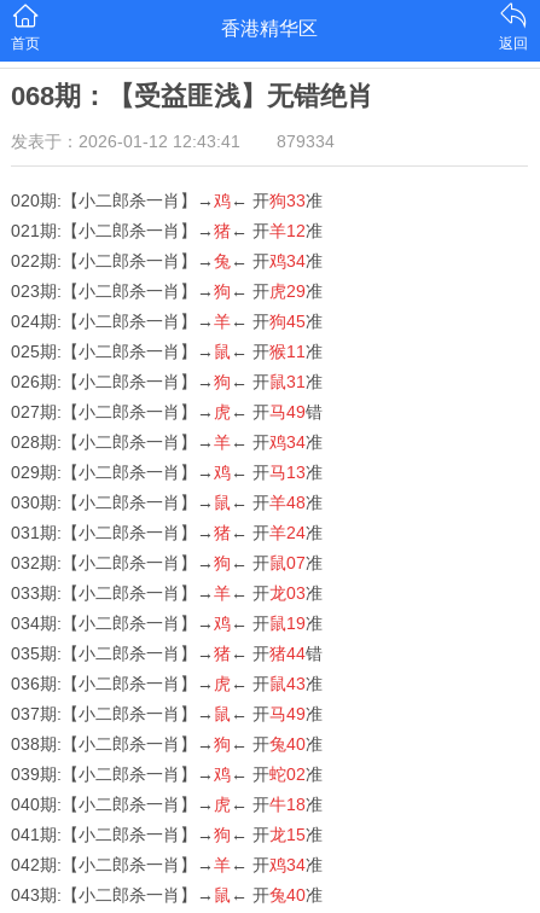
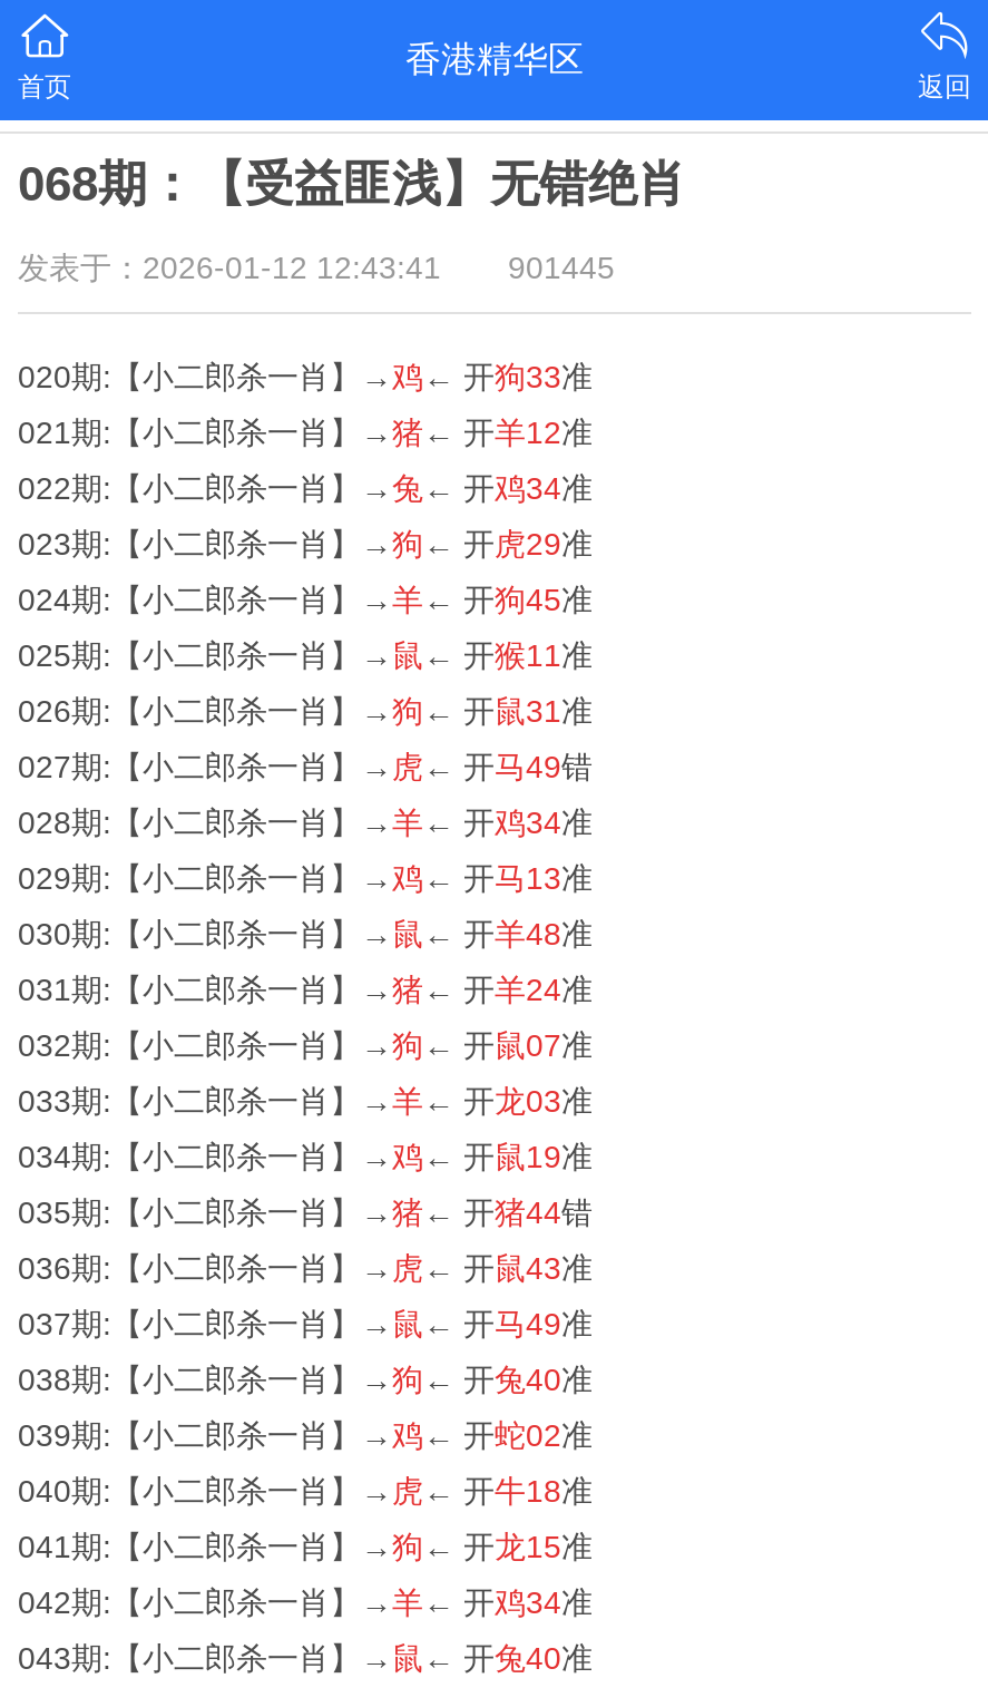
[11,132,335,151] 发表于：2026-01-12 12:43:41 879334 -> [18,250,615,285] 发表于：2026-01-12 12:43:41 901445

